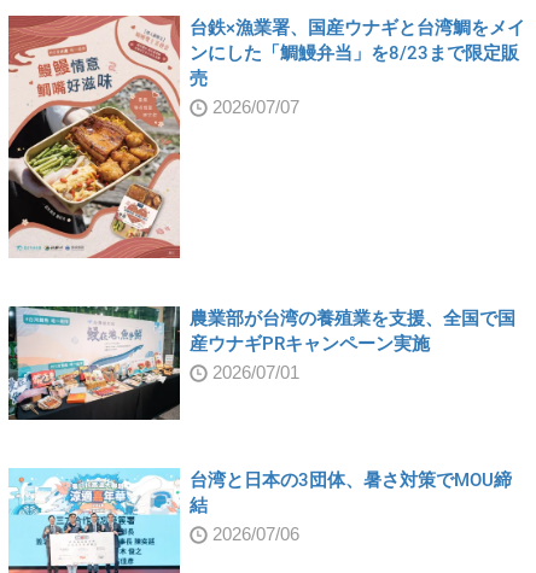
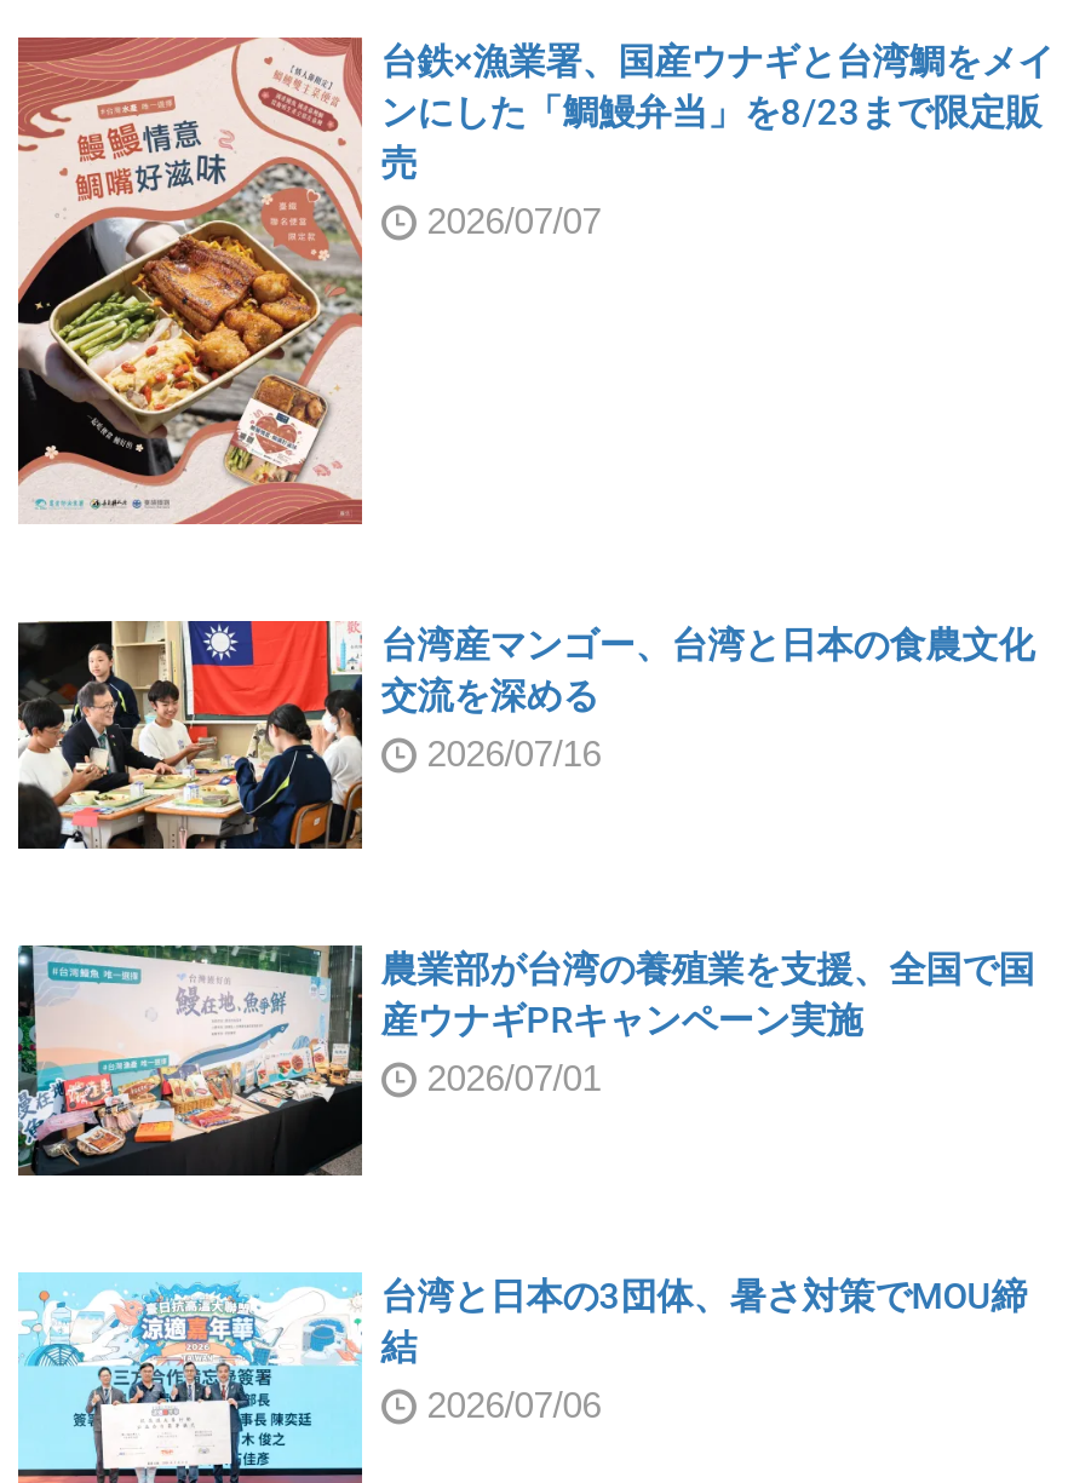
none -> [18,619,1035,849] [image] | 台湾産マンゴー、台湾と日本の食農文化 | 交流を深める | 2026/07/16

